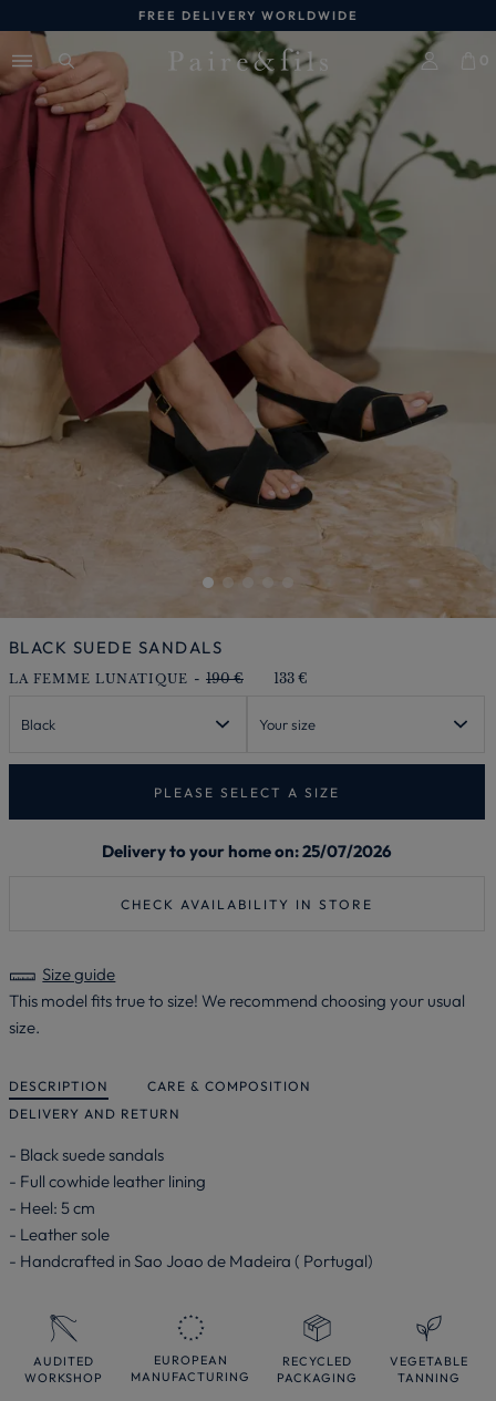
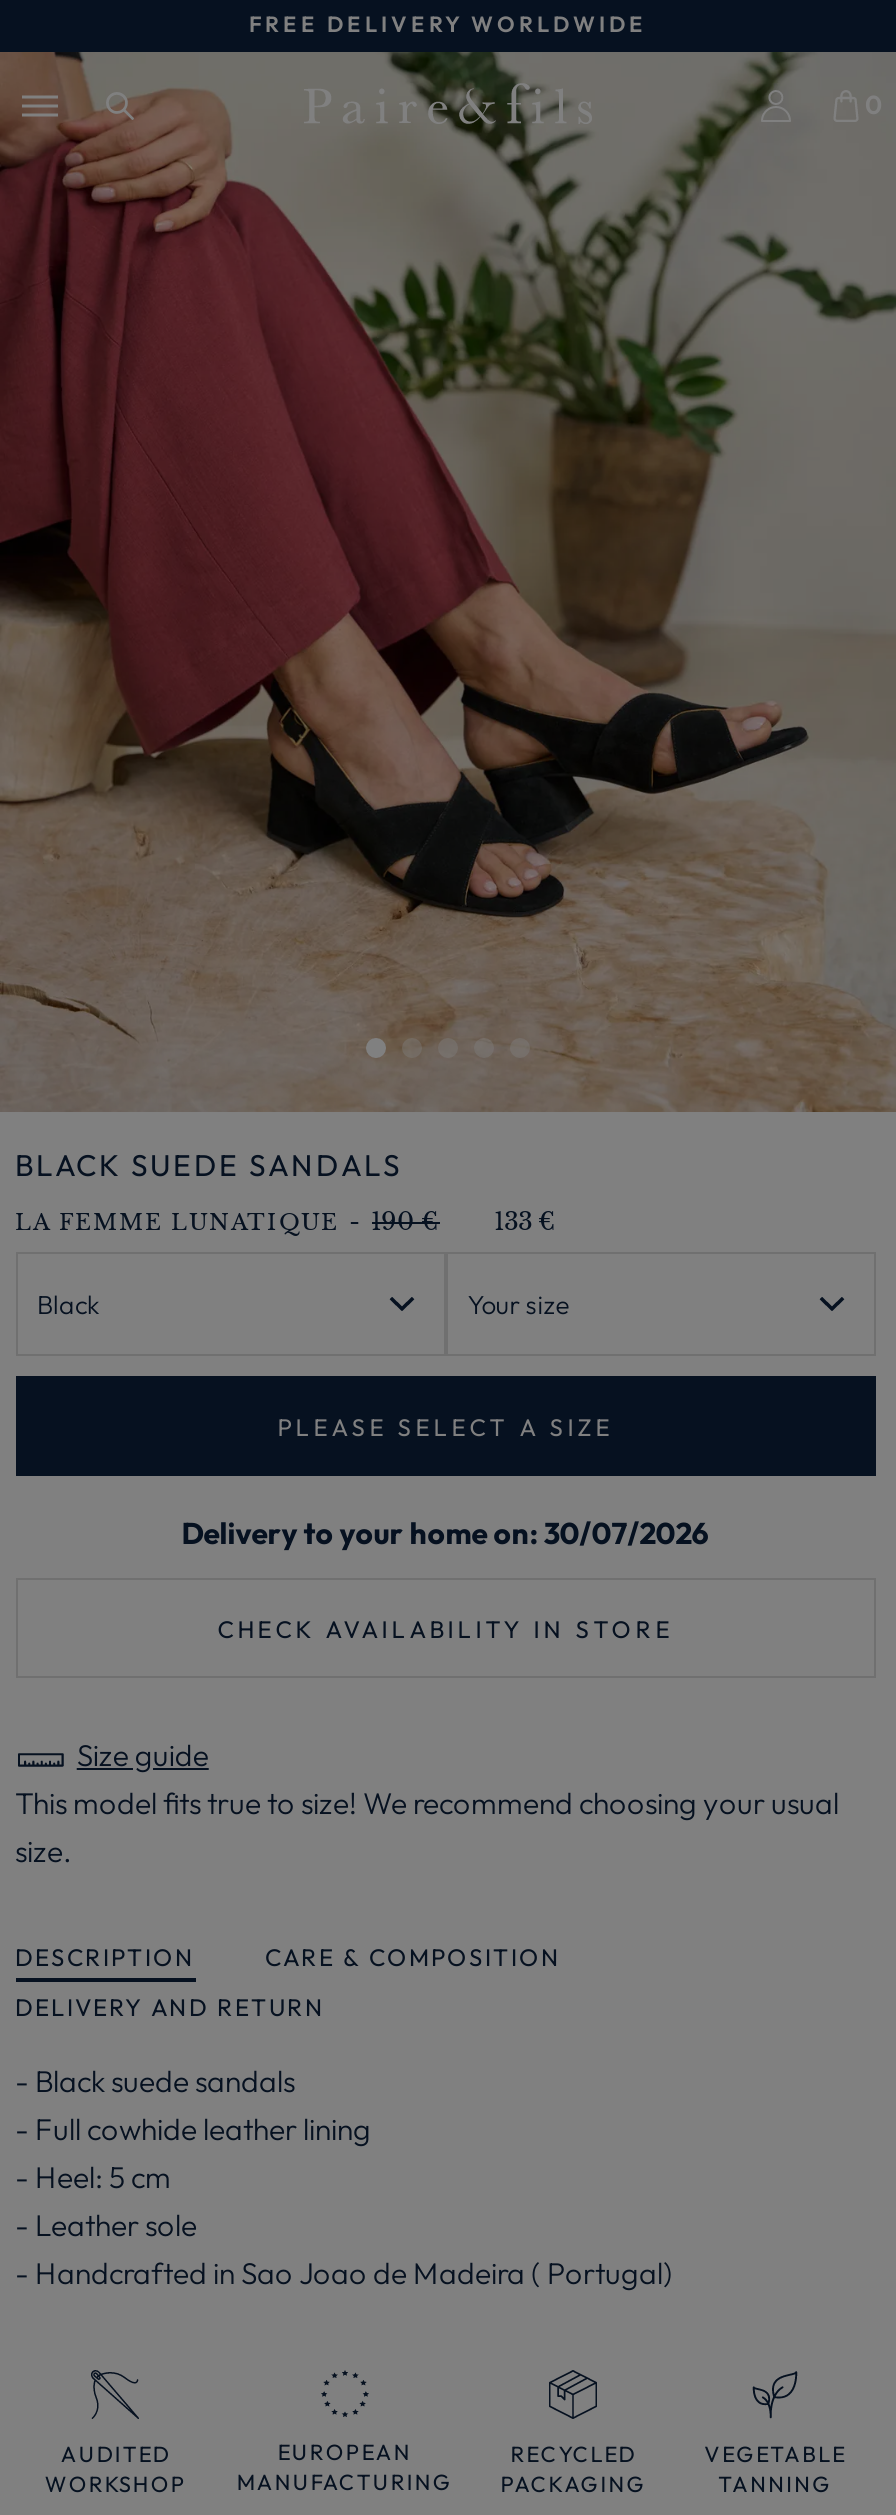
[102,840,392,861] Delivery to your home on: 25/07/2026 -> [182,1513,710,1551] Delivery to your home on: 30/07/2026

